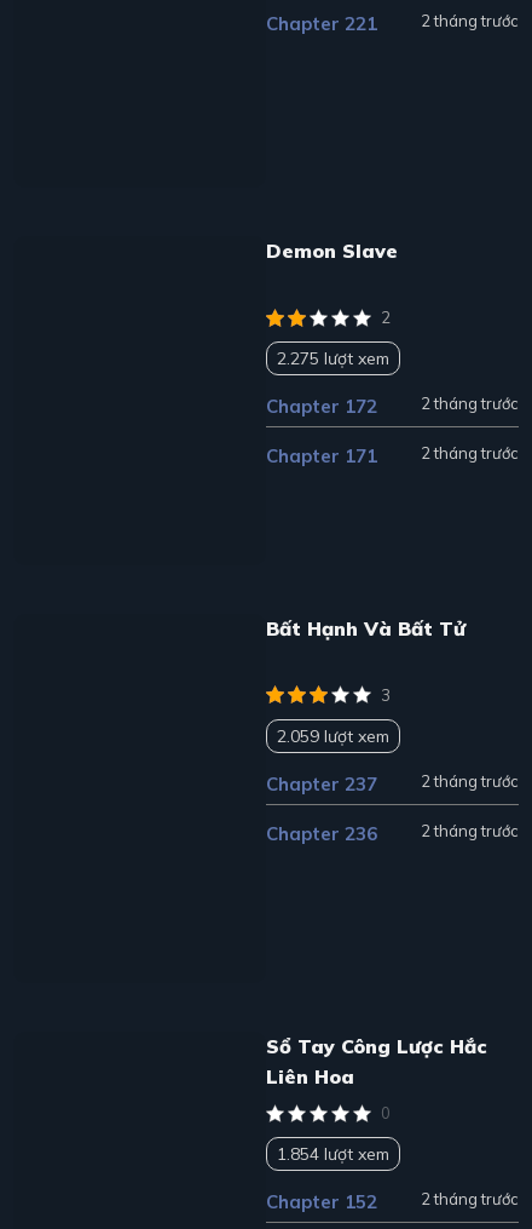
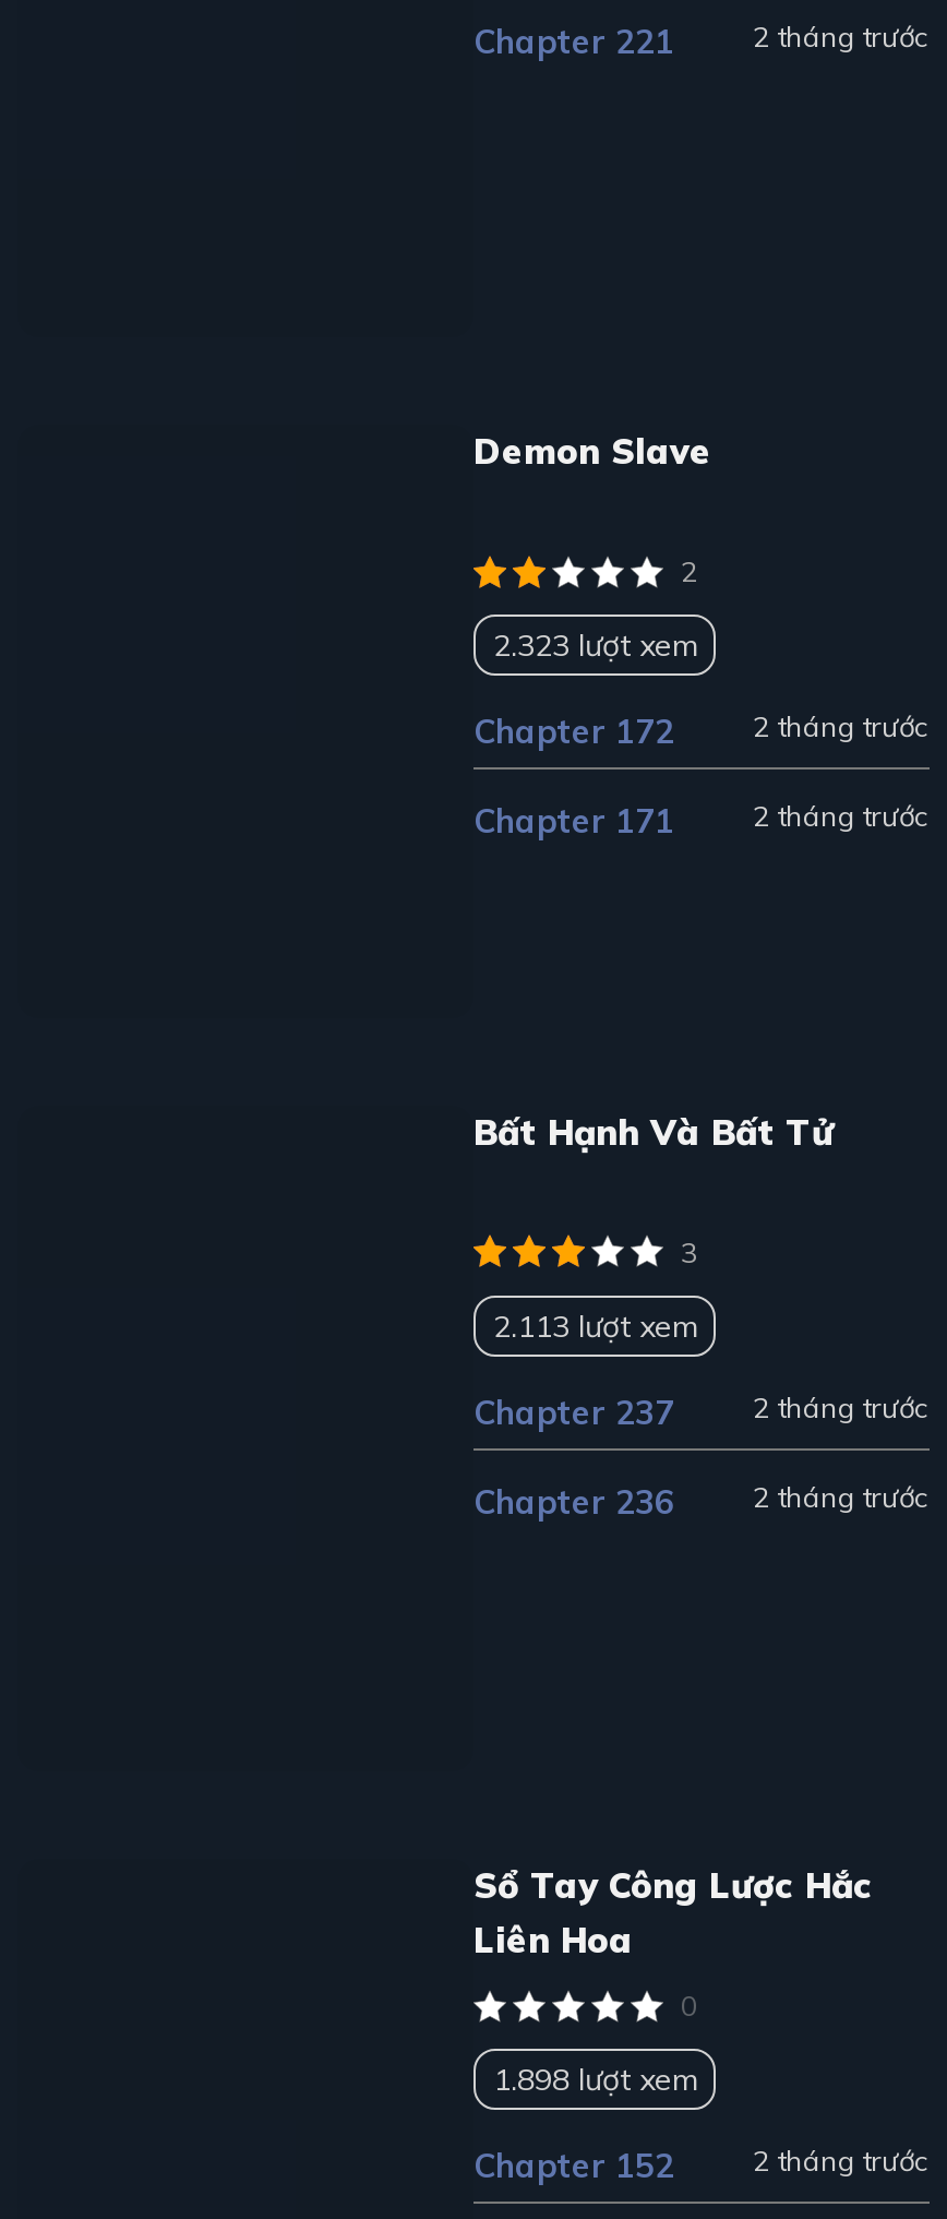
[277,348,389,369] 2.275 lượt xem -> [493,625,696,665] 2.323 lượt xem
[277,725,389,747] 2.059 lượt xem -> [493,1306,696,1345] 2.113 lượt xem
[277,1143,389,1165] 1.854 lượt xem -> [493,2060,696,2099] 1.898 lượt xem

